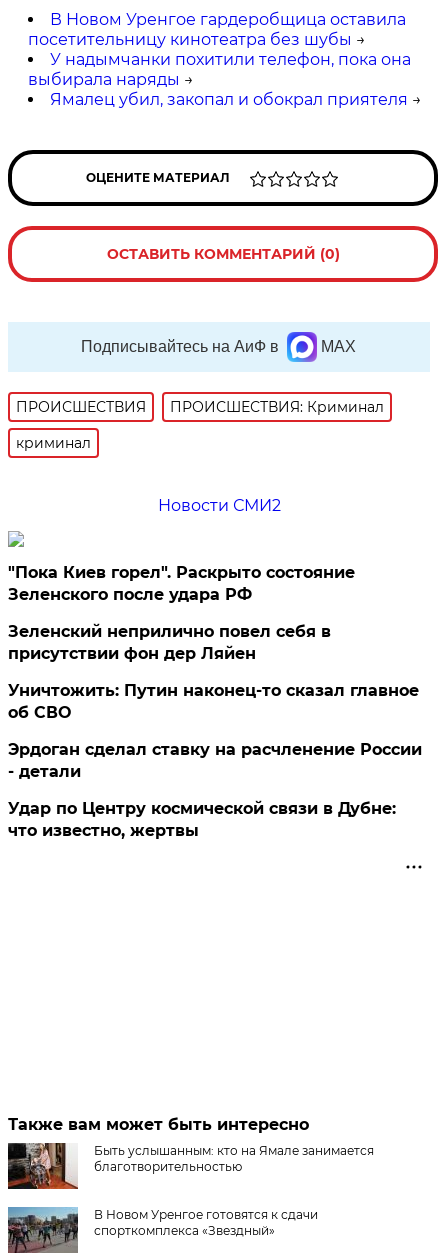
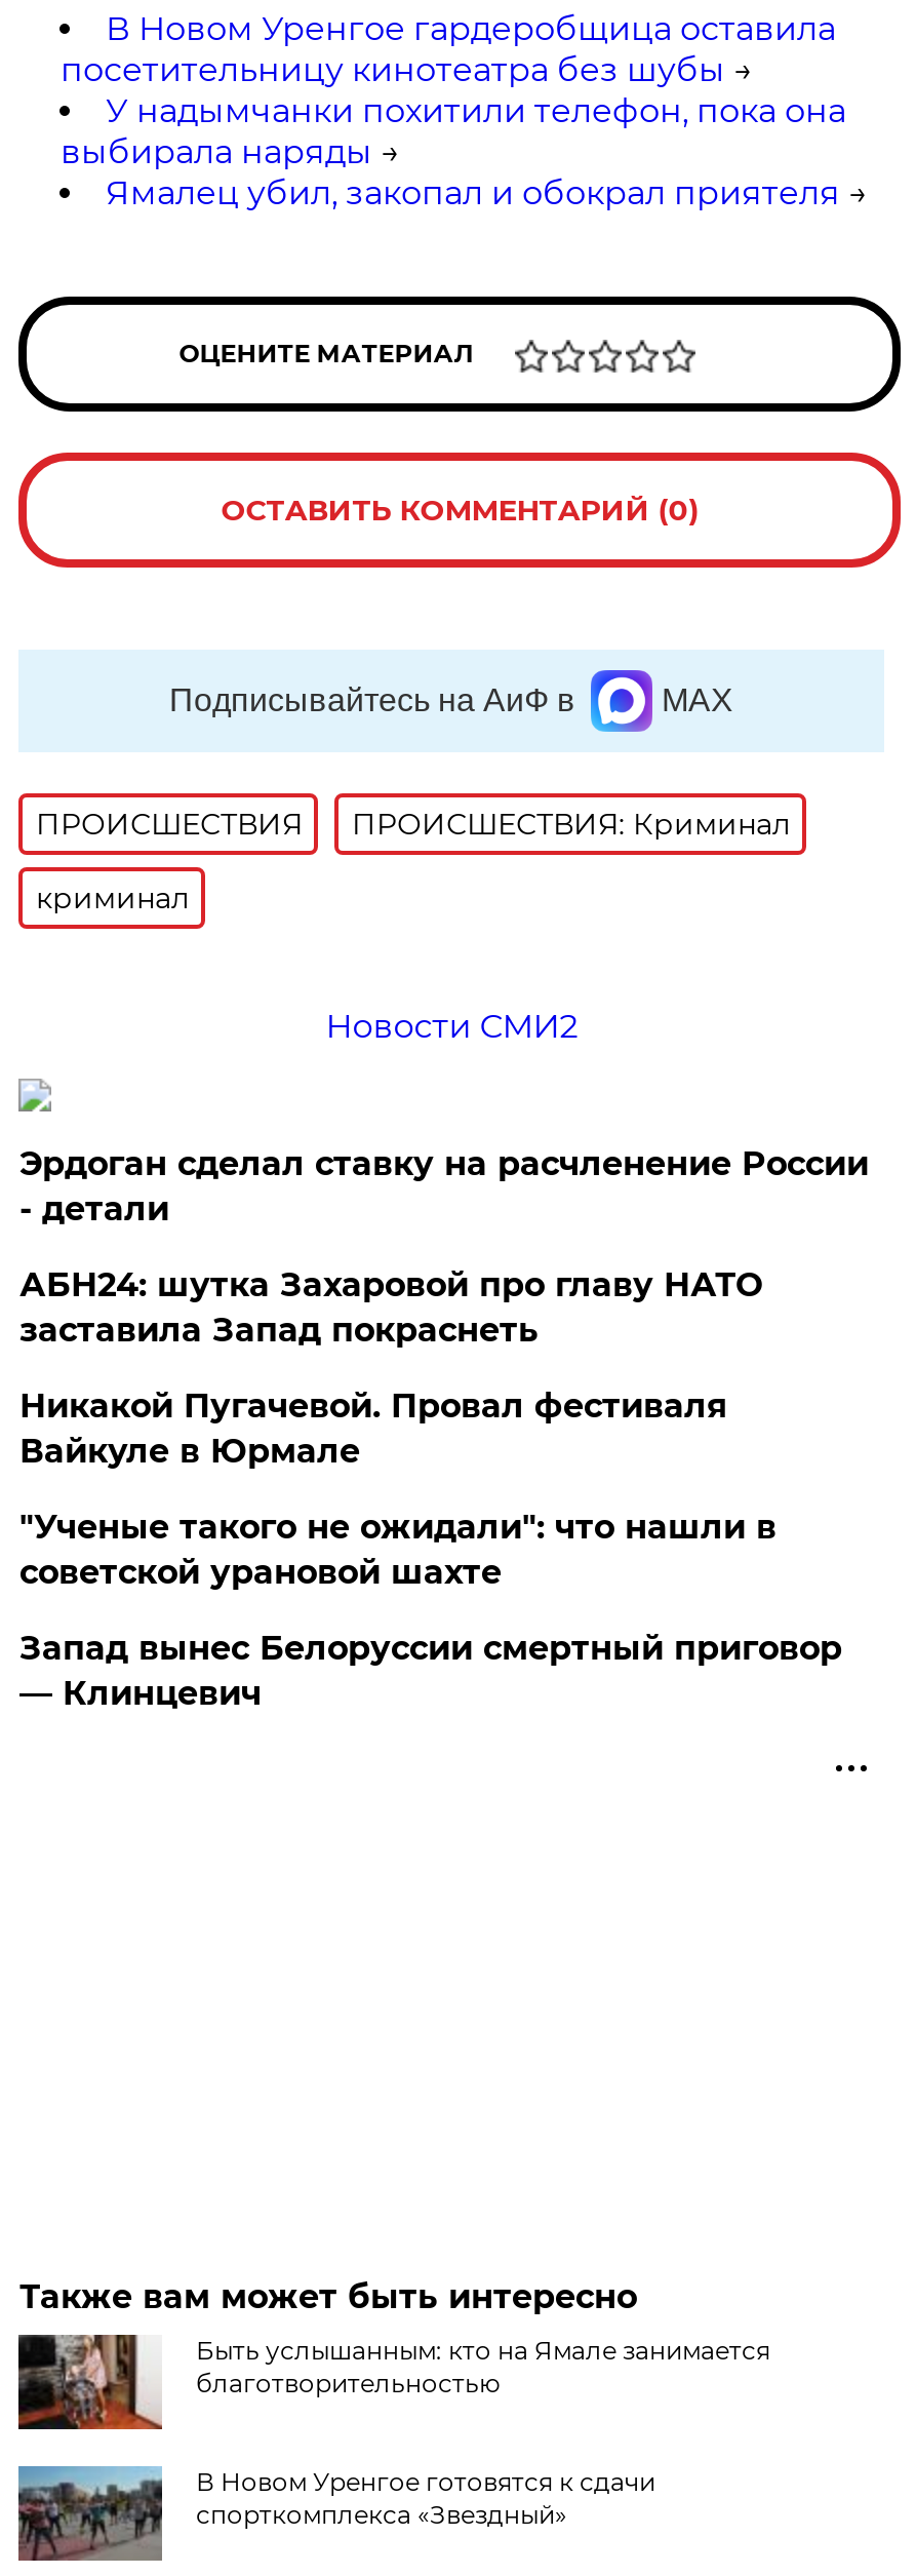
[8,563,419,722] "Пока Киев горел". Раскрыто состояние | Зеленского после удара РФ | Зеленский неприлично повел cебя в | присутствии фон дер Ляйен | Уничтожить: Путин наконец-то сказал главное | об СВО -> none
moved [8,740,422,781] -> [19,1144,869,1228]: Эрдоган сделал ставку на расчленение России | - детали
[8,799,396,840] Удар по Центру космической связи в Дубне: | что известно, жертвы -> [19,1265,842,1713] АБН24: шутка Захаровой про главу НАТО | заставила Запад покраснеть | Никакой Пугачевой. Провал фестиваля | Вайкуле в Юрмале | "Ученые такого не ожидали": что нашли в | советской урановой шахте | Запад вынес Белоруссии смертный приговор | — Клинцевич

